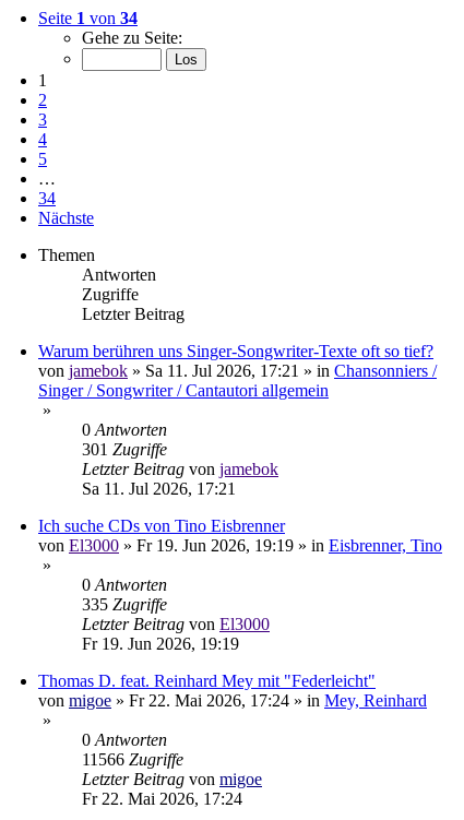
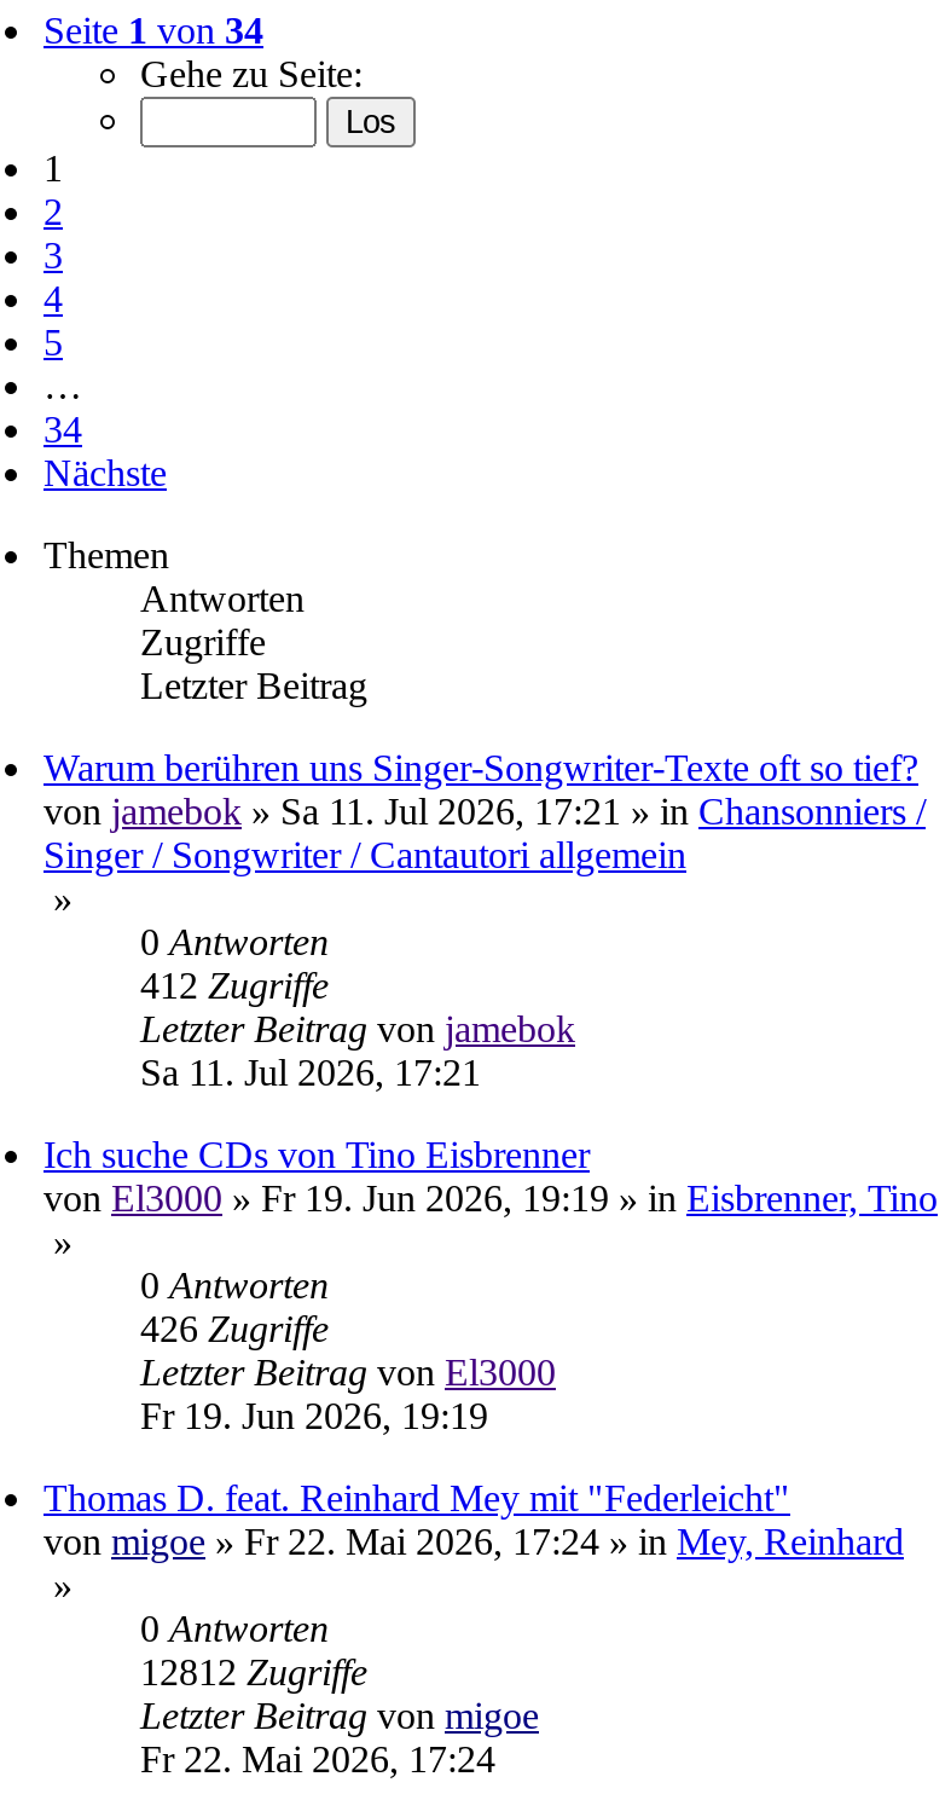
[82,441,167,459] 301 Zugriffe -> [140,966,329,1007] 412 Zugriffe
[82,596,167,614] 335 Zugriffe -> [140,1309,329,1350] 426 Zugriffe
[82,751,183,769] 11566 Zugriffe -> [140,1653,367,1694] 12812 Zugriffe

